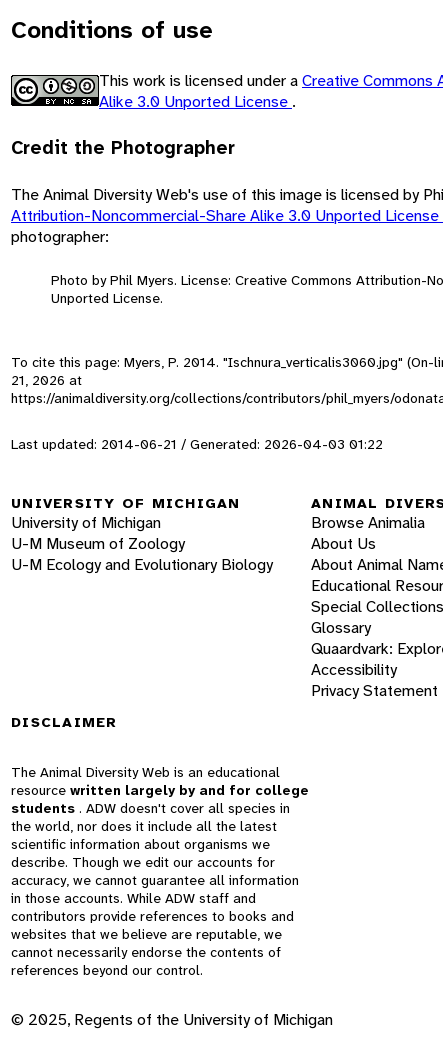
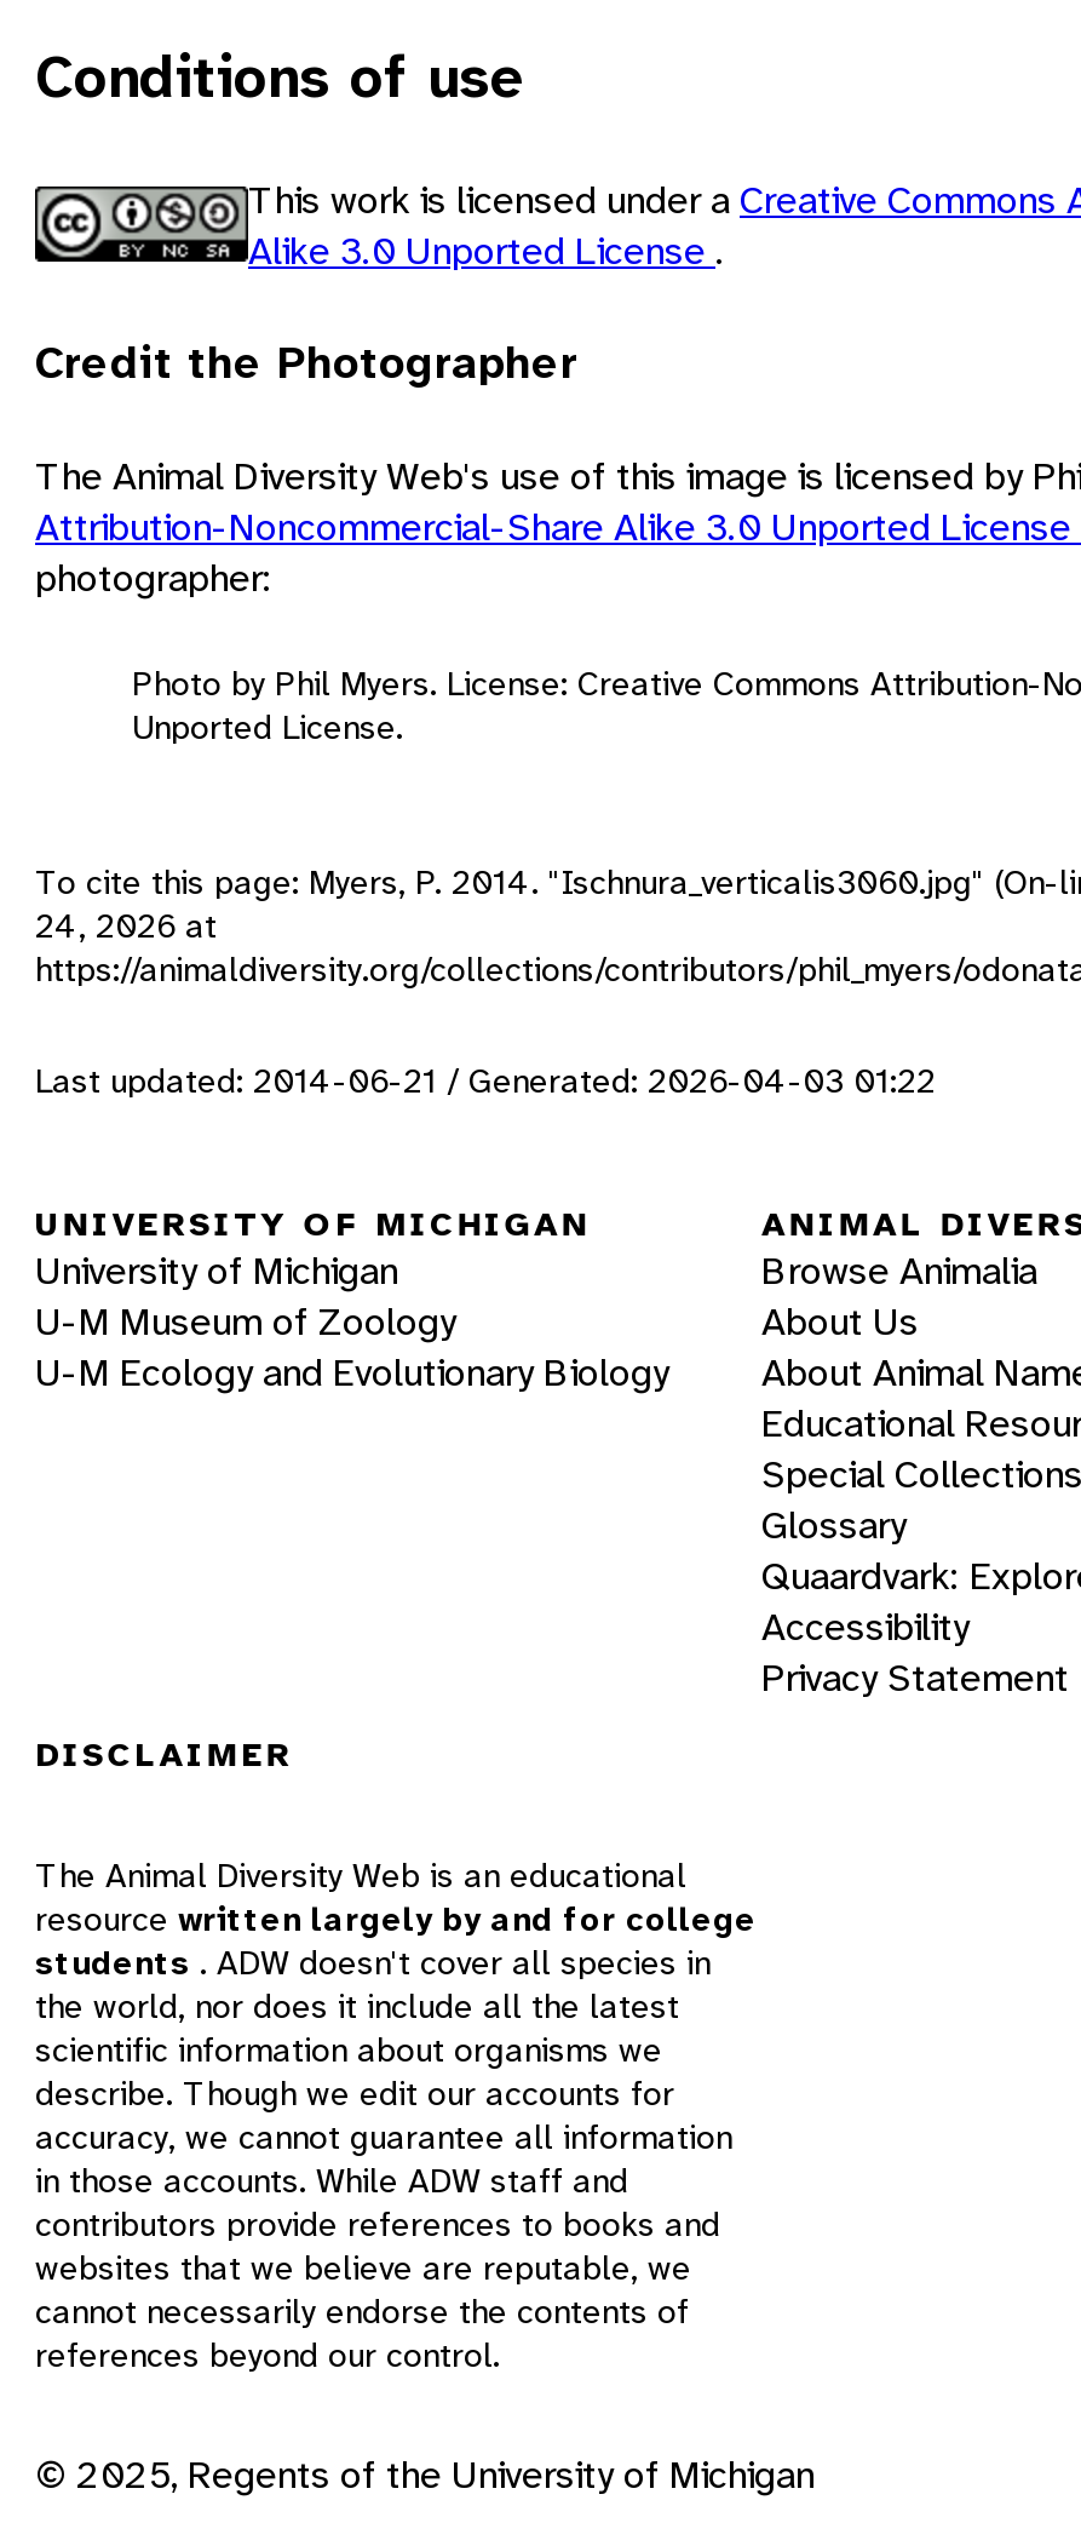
[11,371,82,389] 21, 2026 at -> [35,903,217,947] 24, 2026 at

